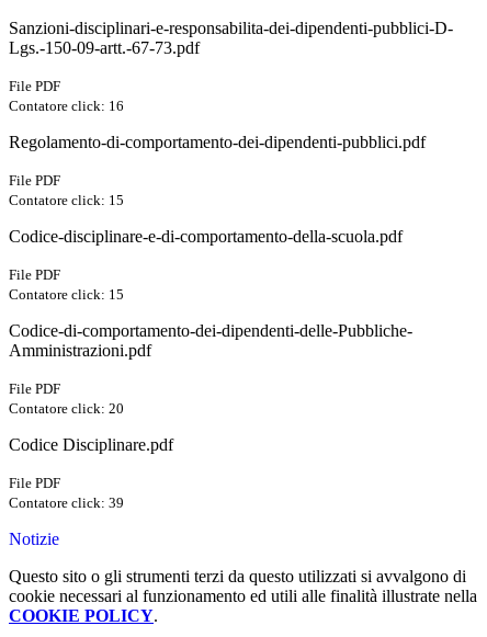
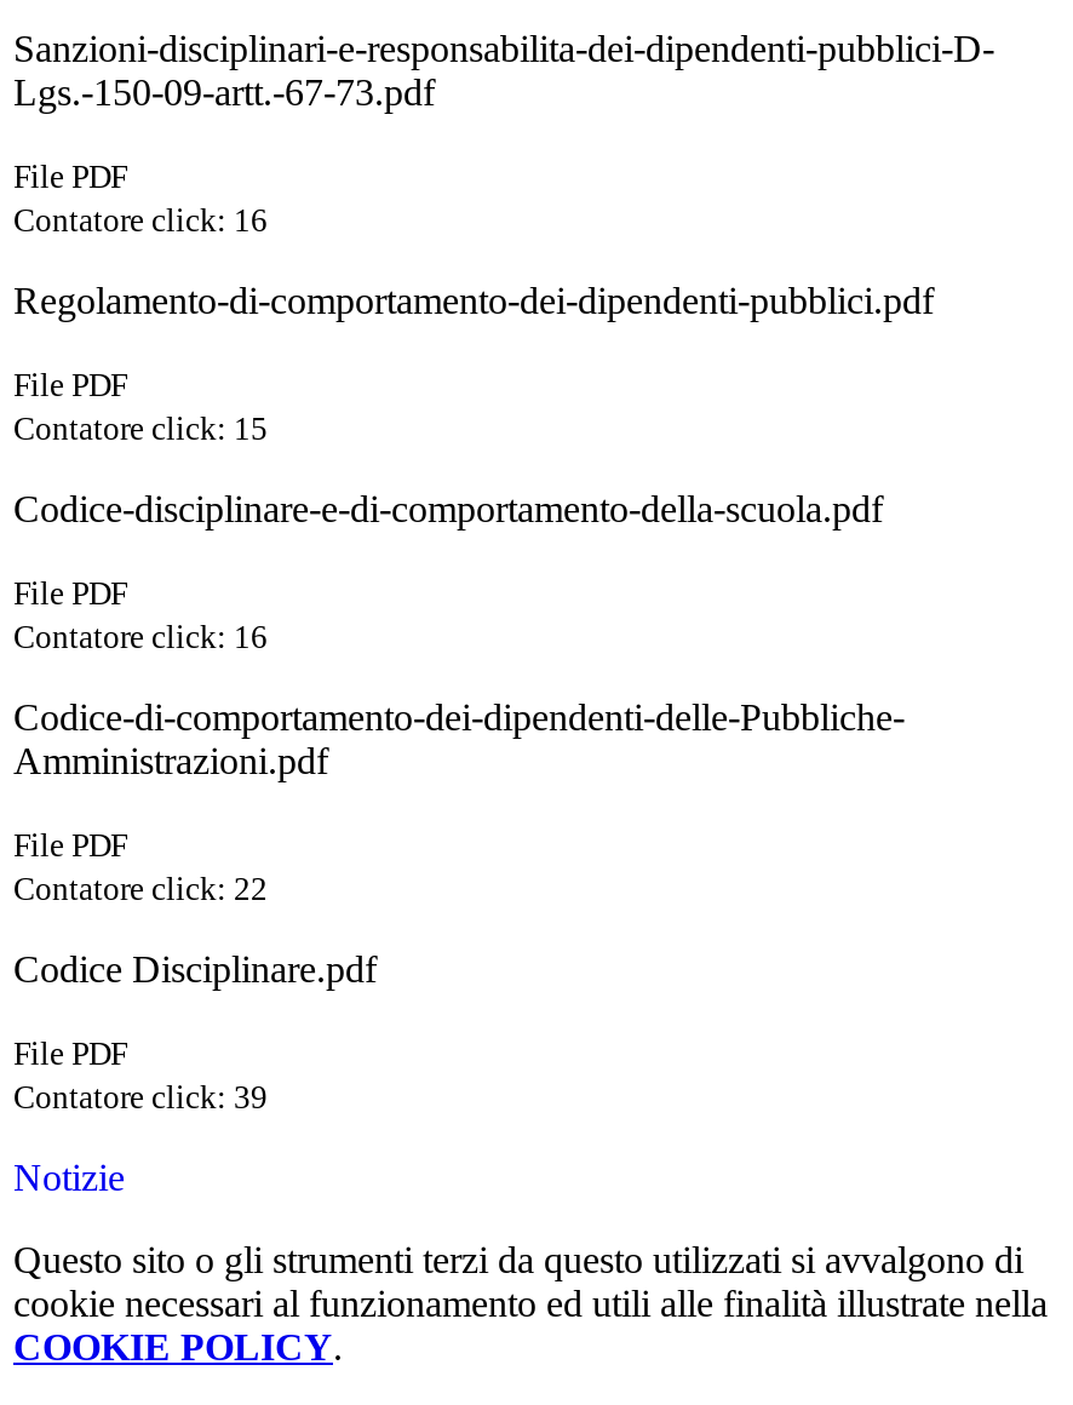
[9,286,124,303] Contatore click: 15 -> [13,619,268,656] Contatore click: 16
[9,400,124,417] Contatore click: 20 -> [13,871,268,907] Contatore click: 22

